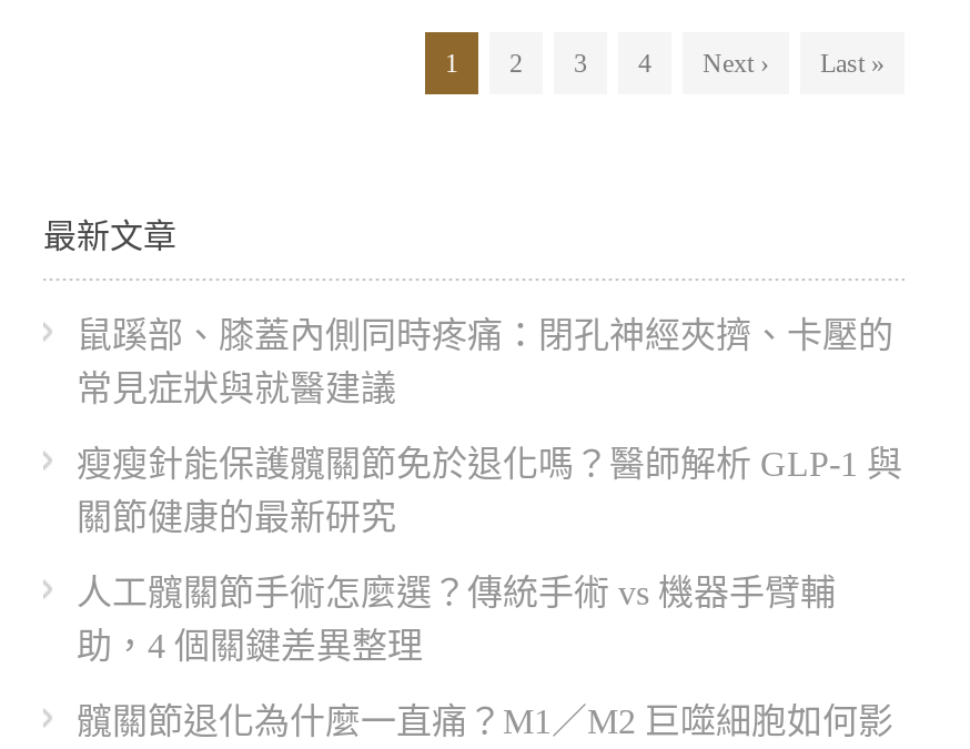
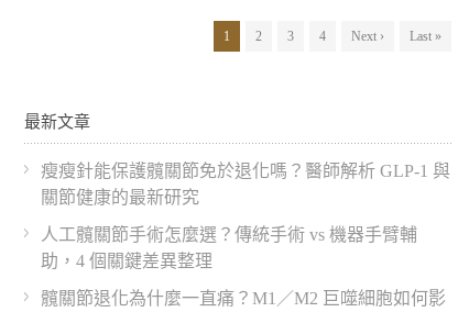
[77,316,893,407] 鼠蹊部、膝蓋內側同時疼痛：閉孔神經夾擠、卡壓的 | 常見症狀與就醫建議 -> none

